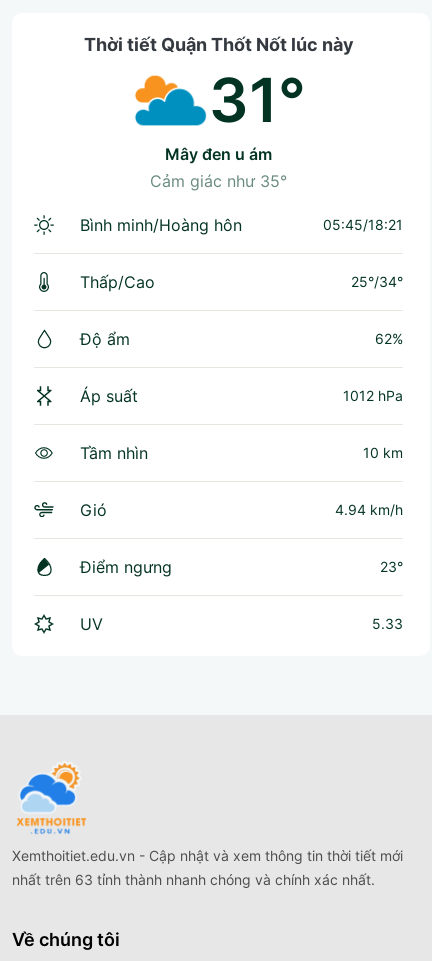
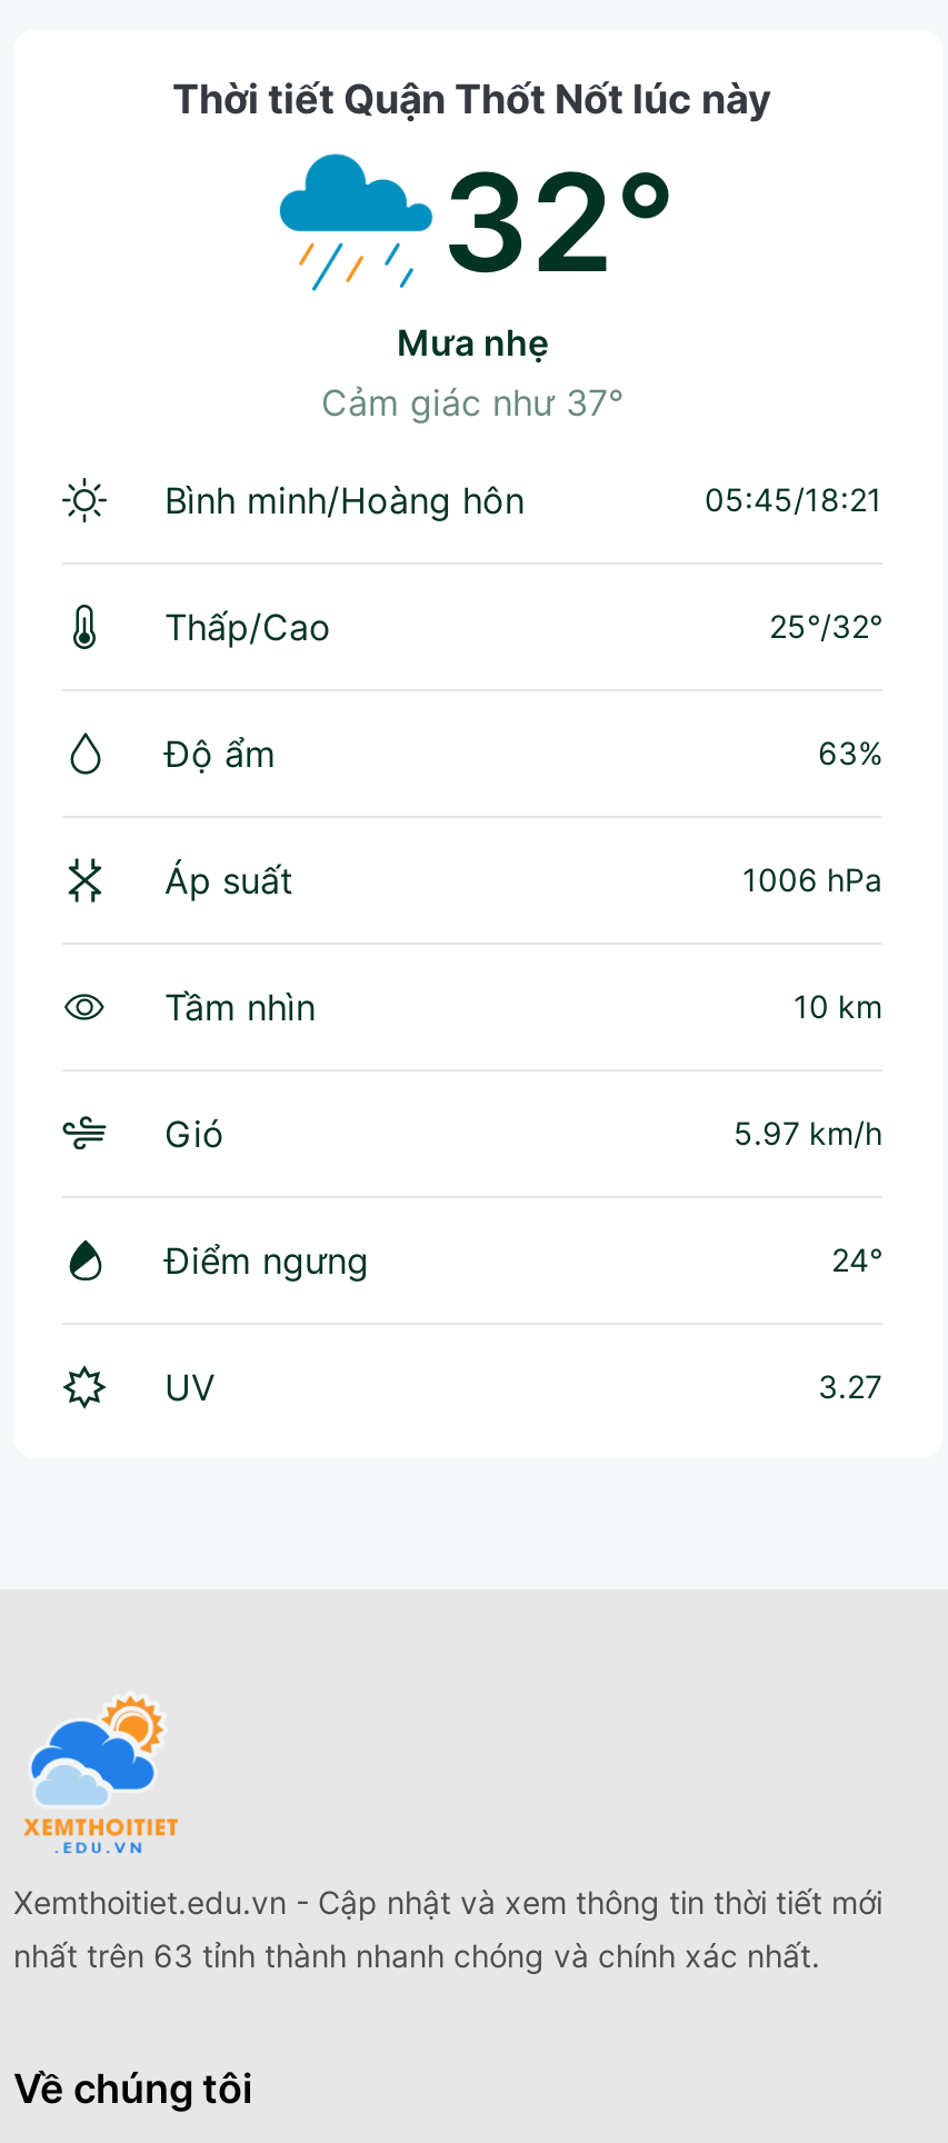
[132,63,306,191] [image] | 31° | mây đen u ám | Cảm giác như 35° -> [278,139,677,424] [image] | 32° | mưa nhẹ | Cảm giác như 37°
[351,273,403,290] 25°/34° -> [769,606,882,644] 25°/32°
[375,330,403,347] 62% -> [818,733,882,771] 63%
[343,387,403,404] 1012 hPa -> [742,859,882,897] 1006 hPa
[335,501,403,518] 4.94 km/h -> [734,1113,882,1151] 5.97 km/h
[380,558,403,575] 23° -> [831,1240,882,1277] 24°
[372,615,403,632] 5.33 -> [818,1366,882,1404] 3.27

